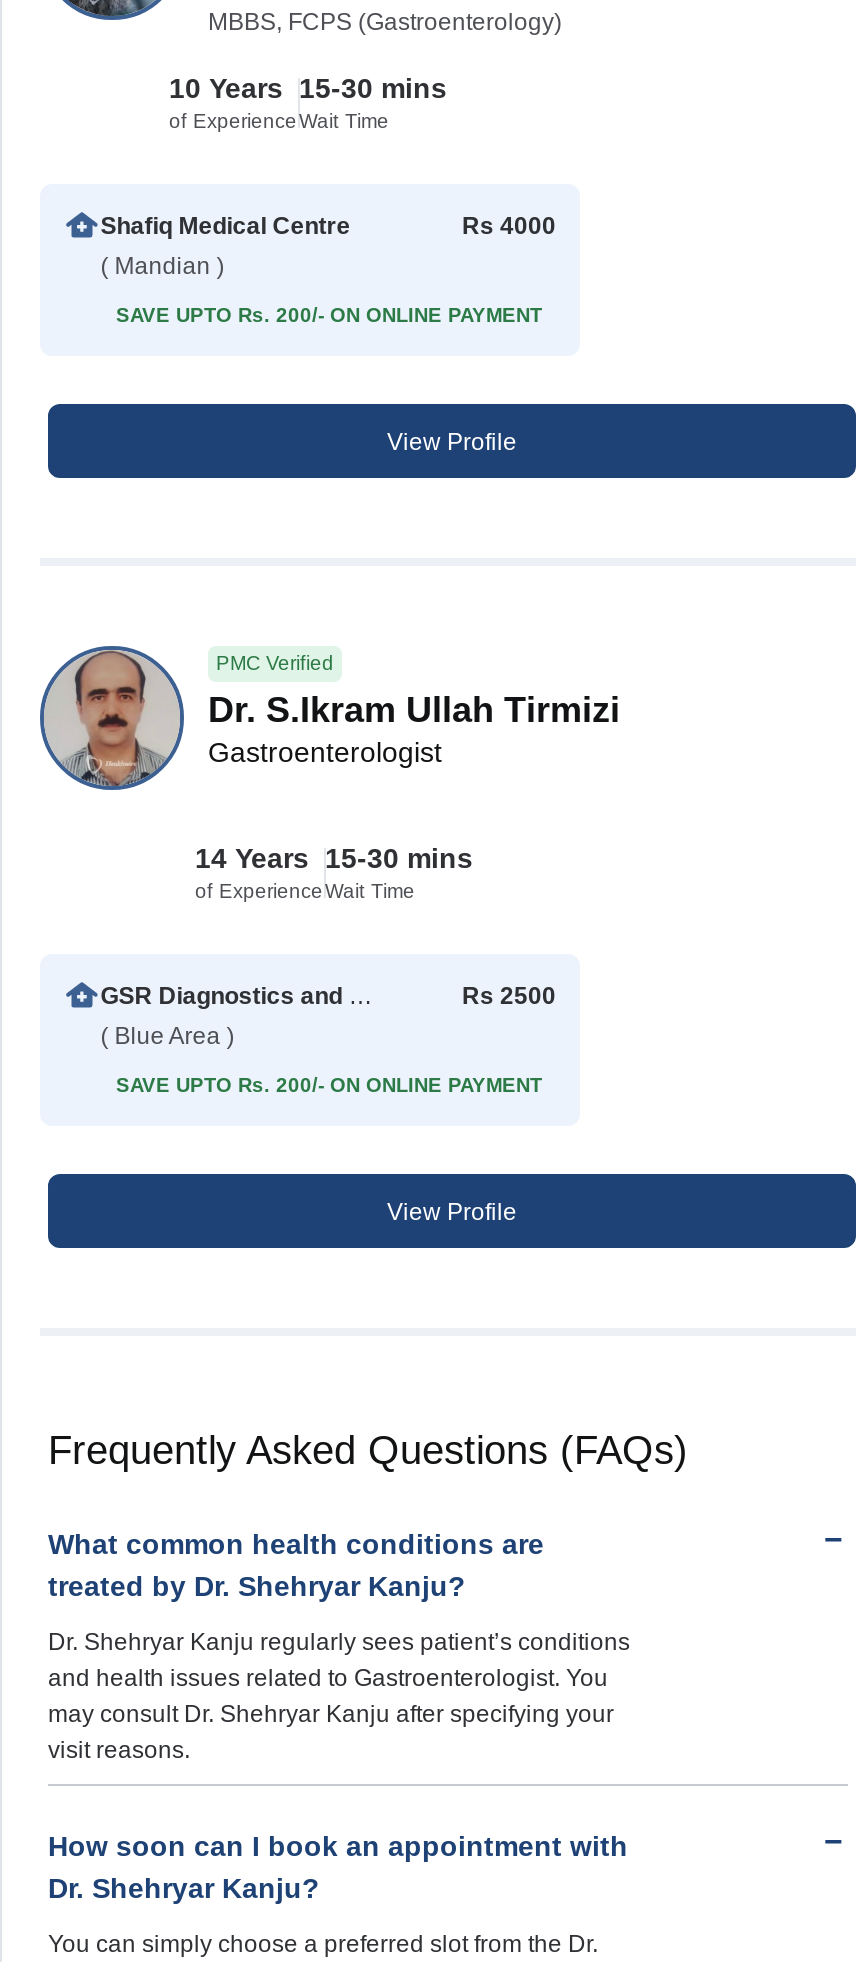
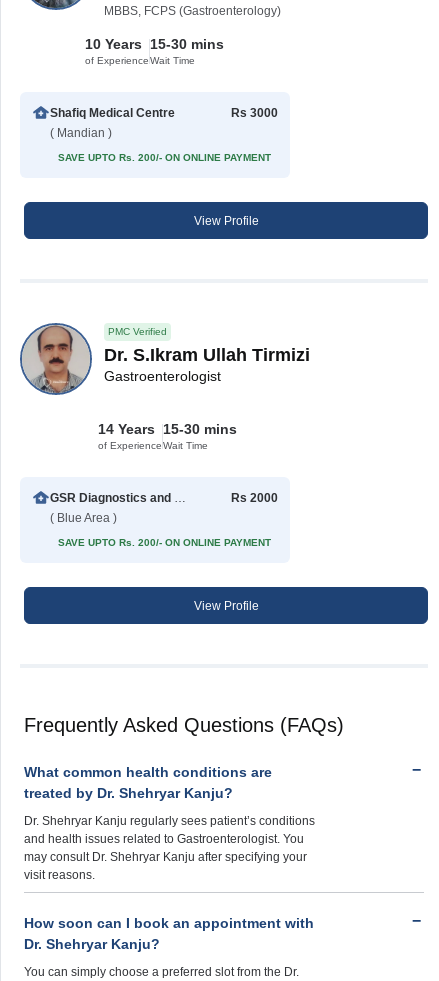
[462,212,556,240] Rs 4000 -> [231,106,278,120] Rs 3000
[462,982,556,1010] Rs 2500 -> [231,491,278,505] Rs 2000

